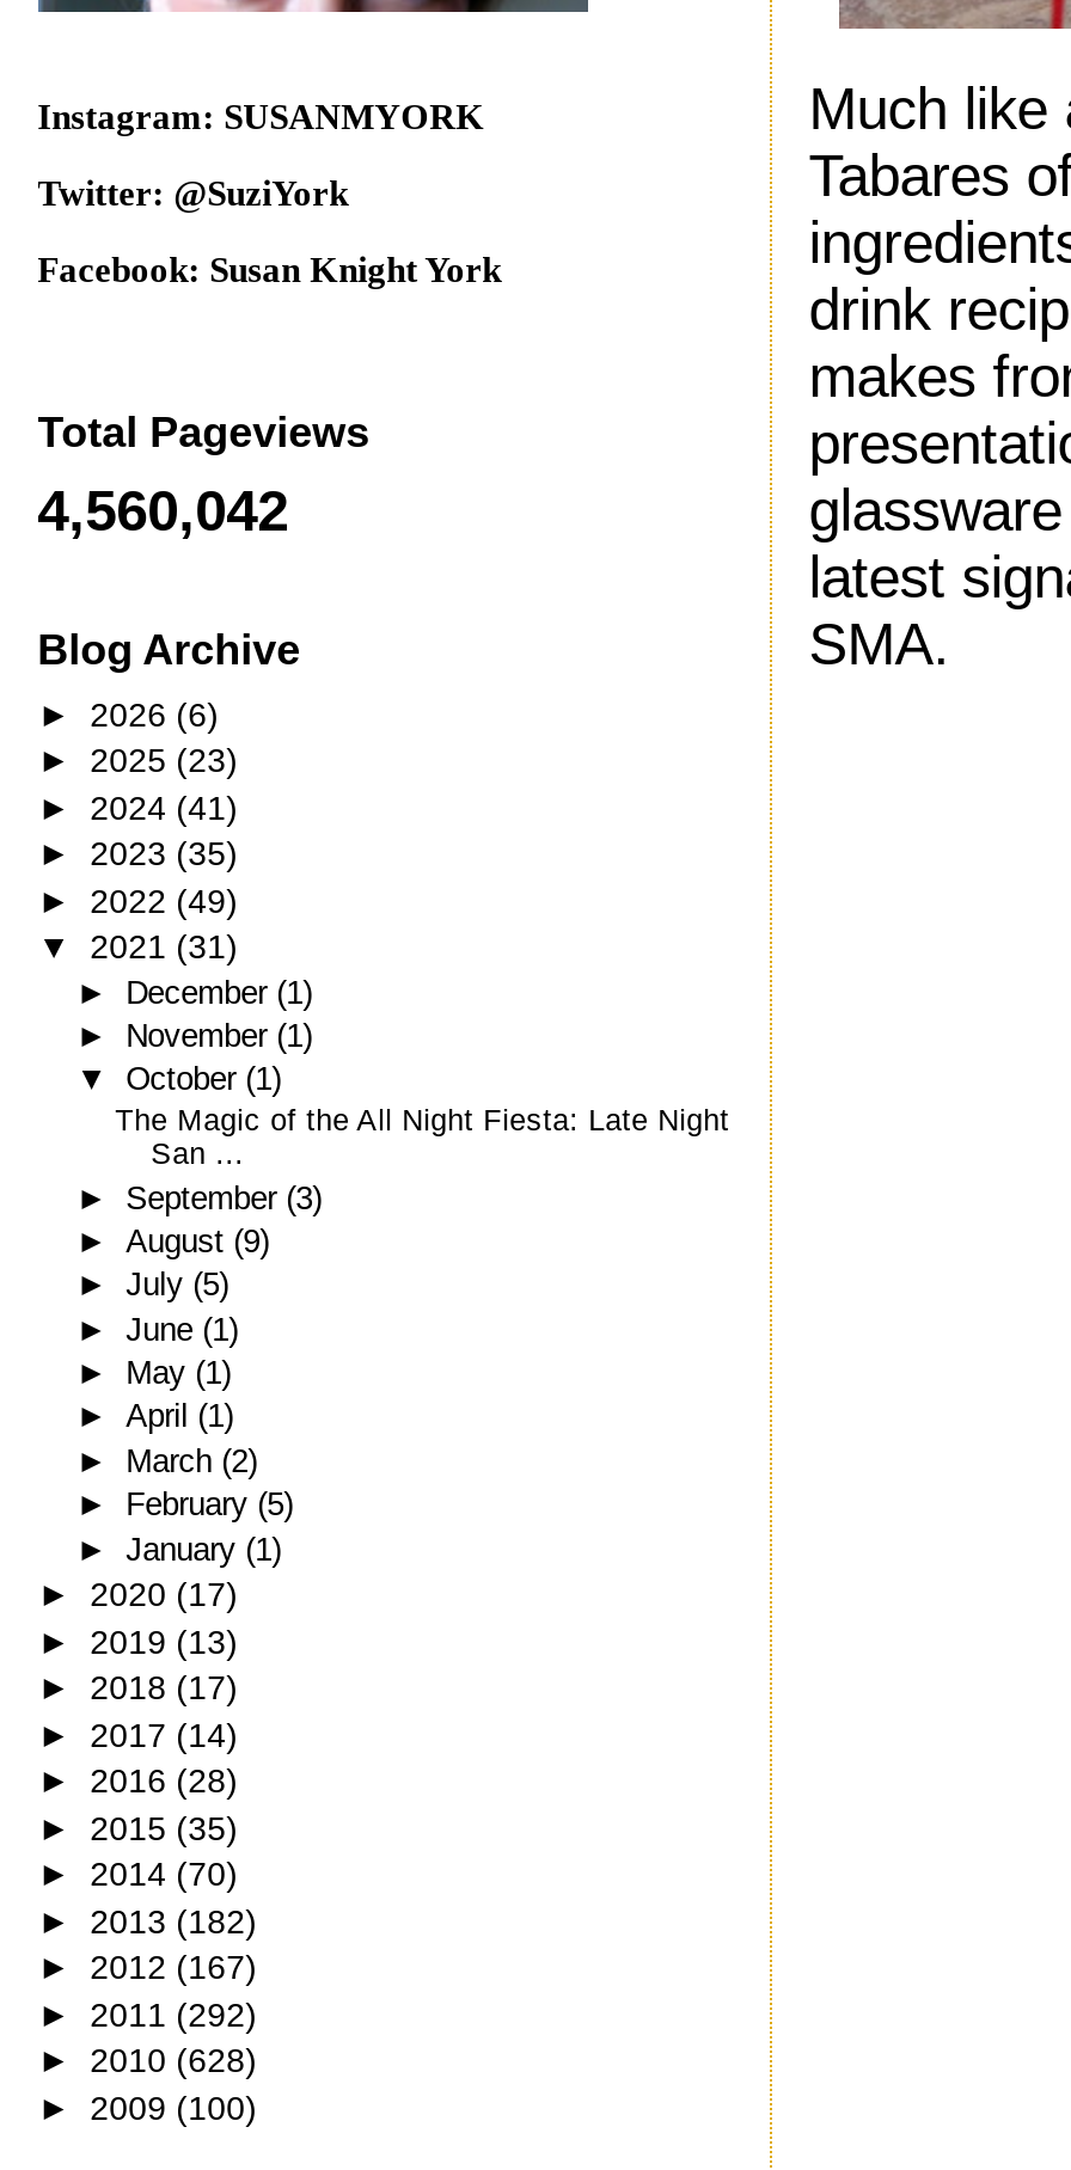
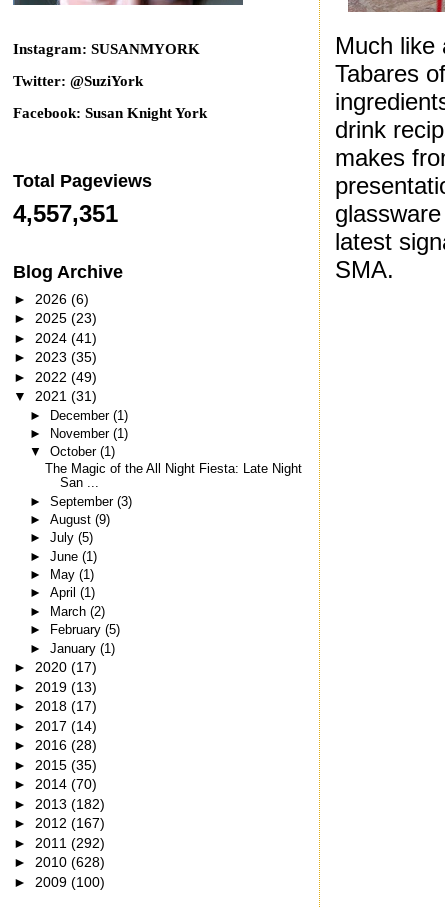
[37,478,288,543] 4,560,042 -> [13,200,118,227] 4,557,351

